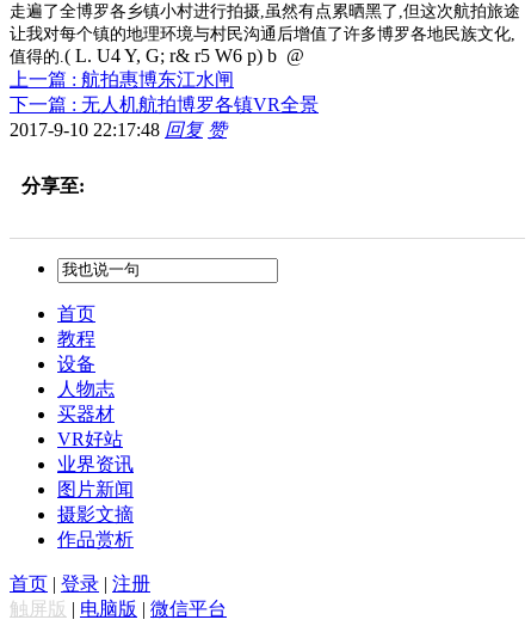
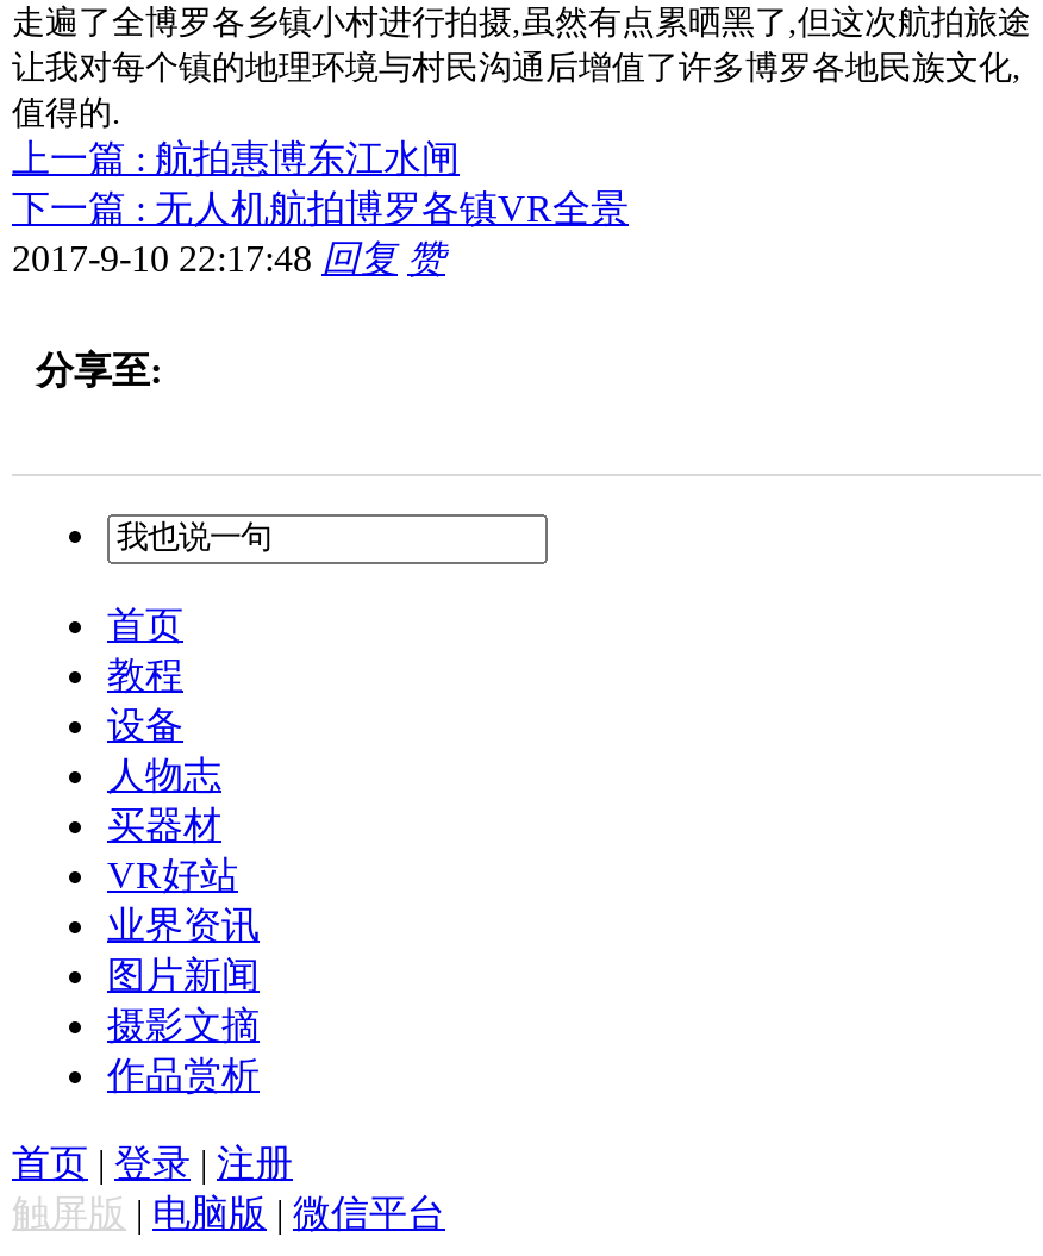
[10,45,304,65] 值得的. ( L. U4 Y, G; r& r5 W6 p) b @ -> [12,95,121,130] 值得的.

